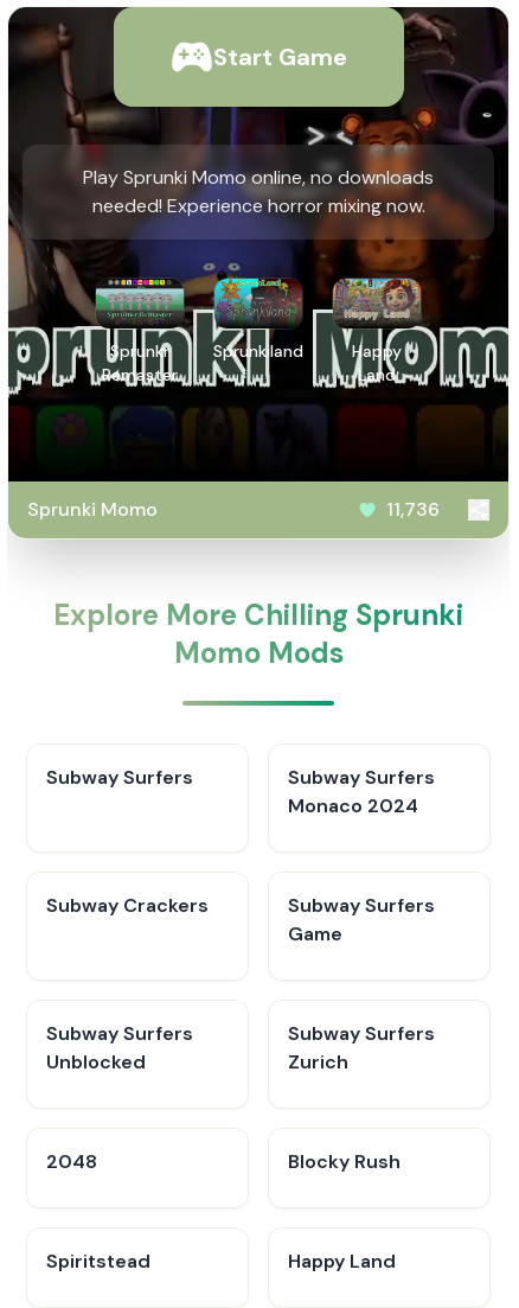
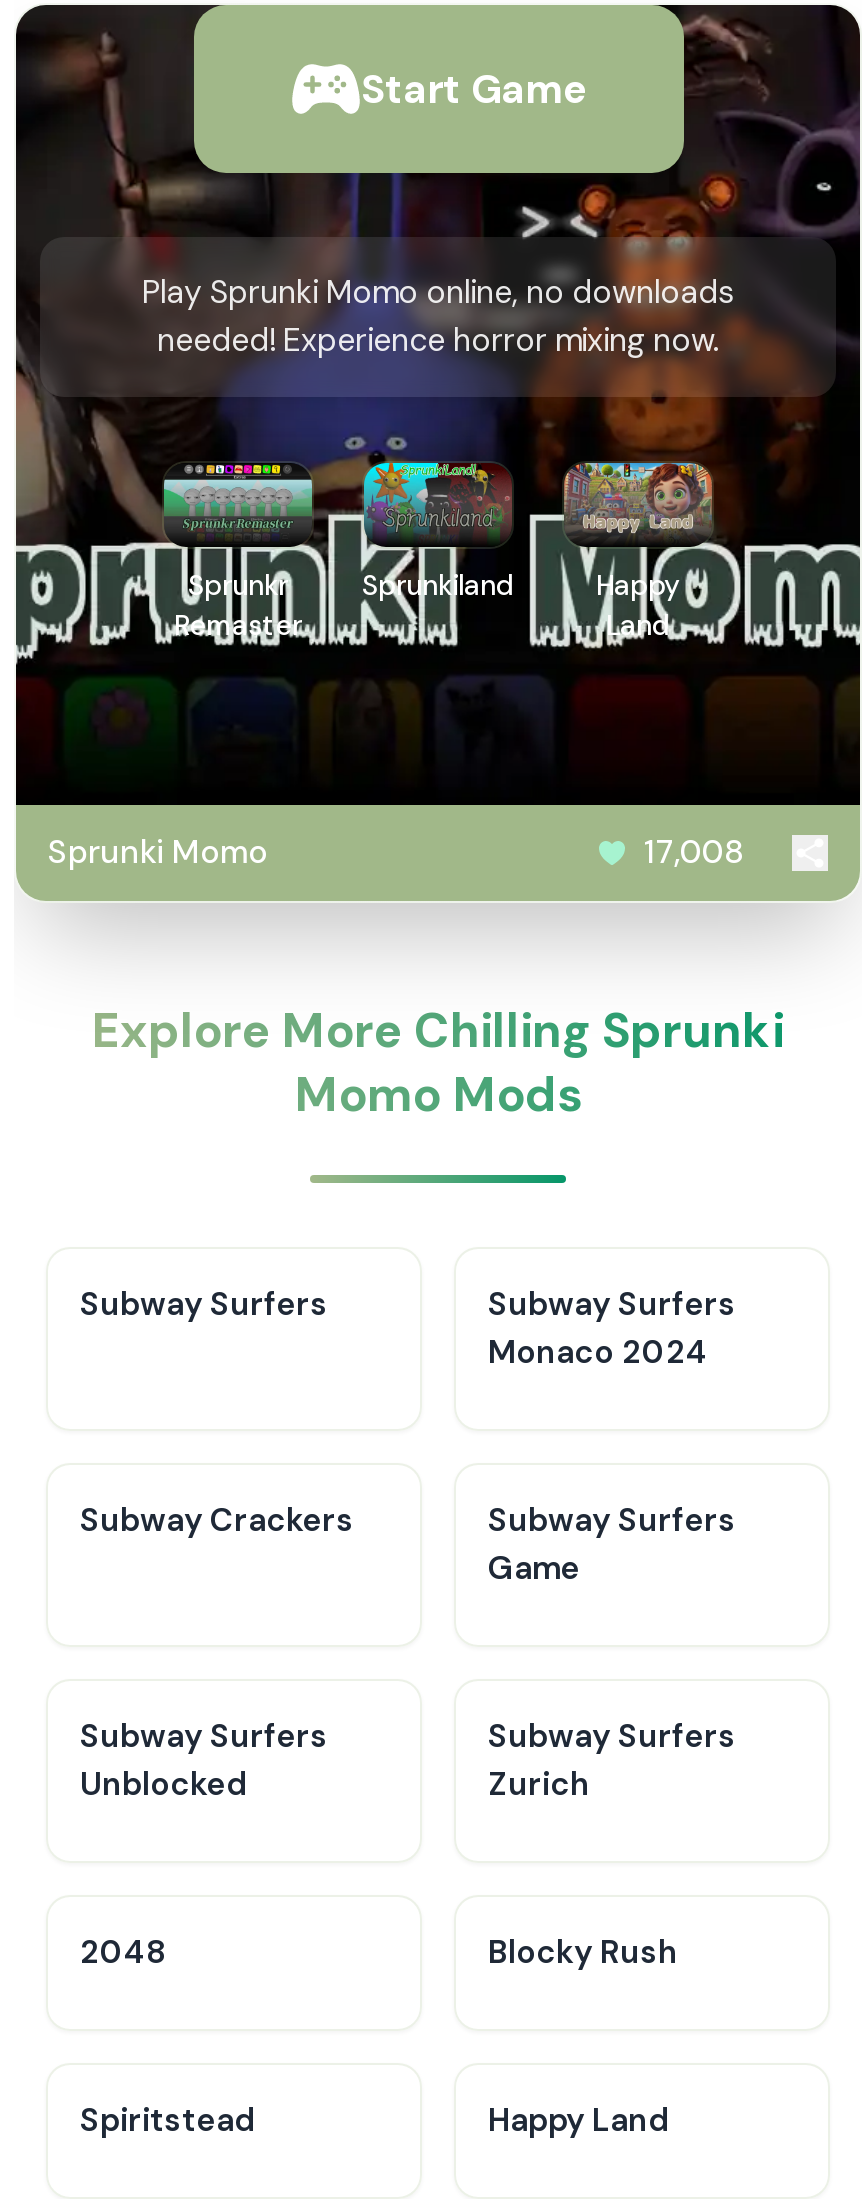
[386,497,440,522] 11,736 -> [644,831,744,873] 17,008

